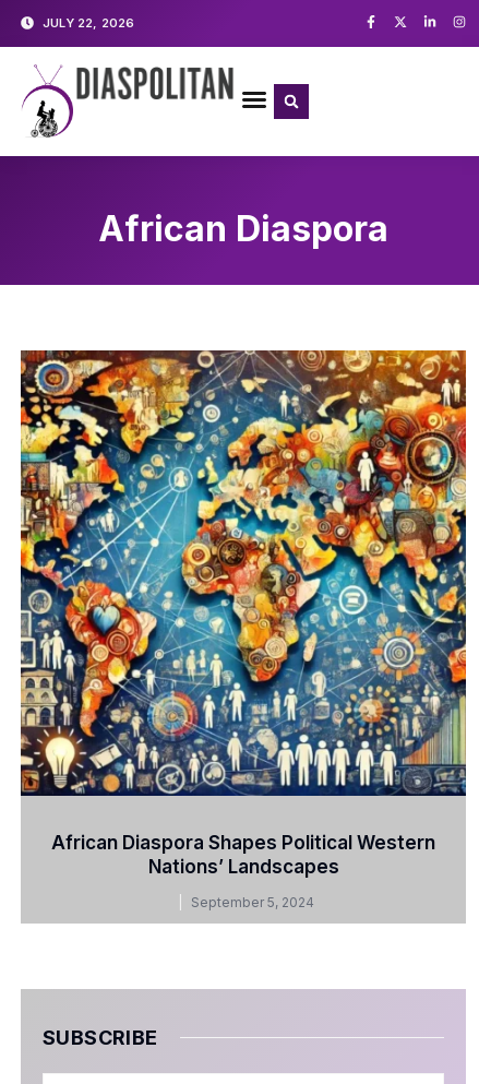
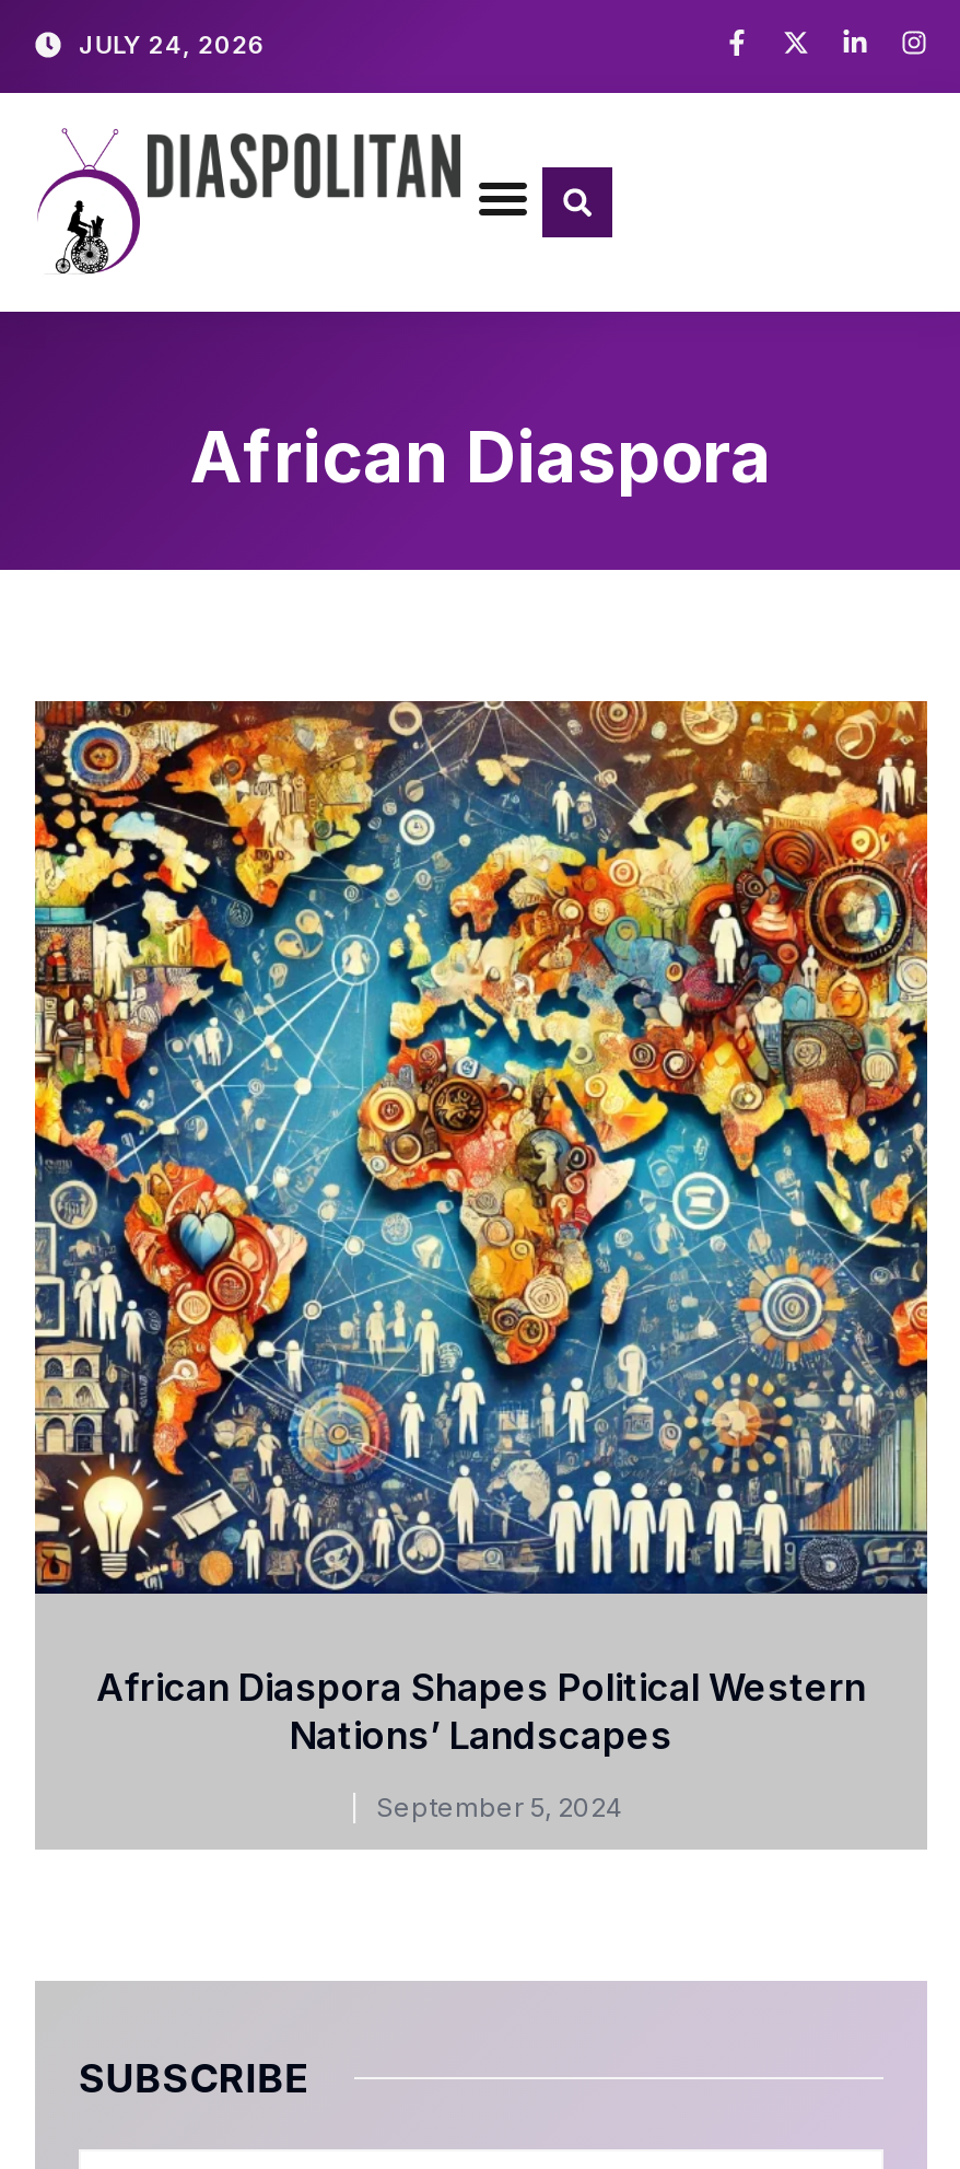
[43,15,135,30] JULY 22, 2026 -> [79,28,266,59] JULY 24, 2026

